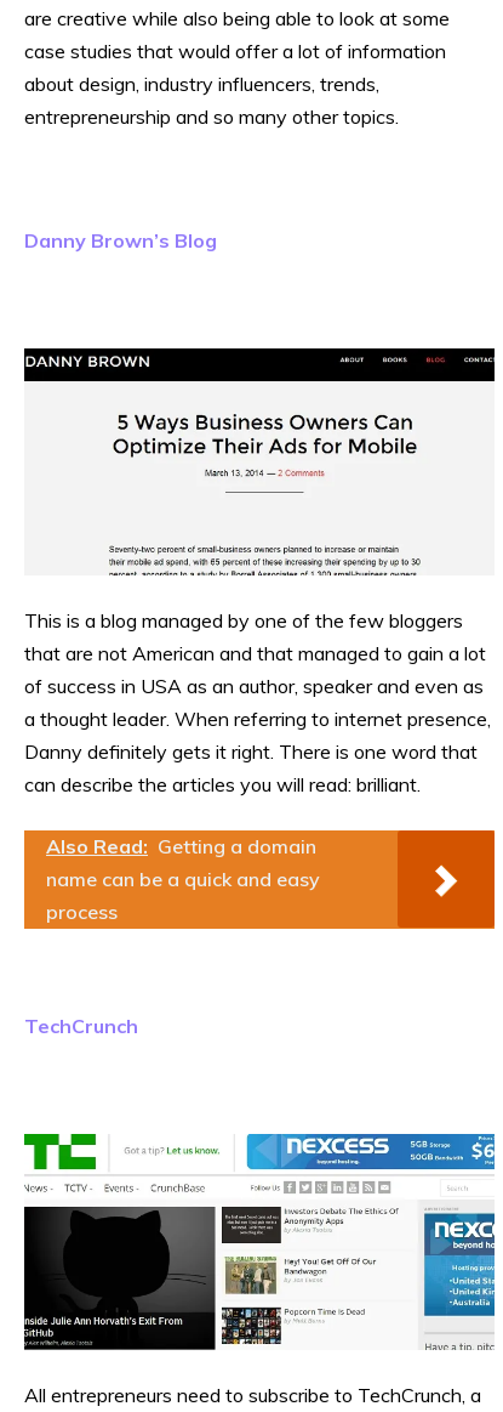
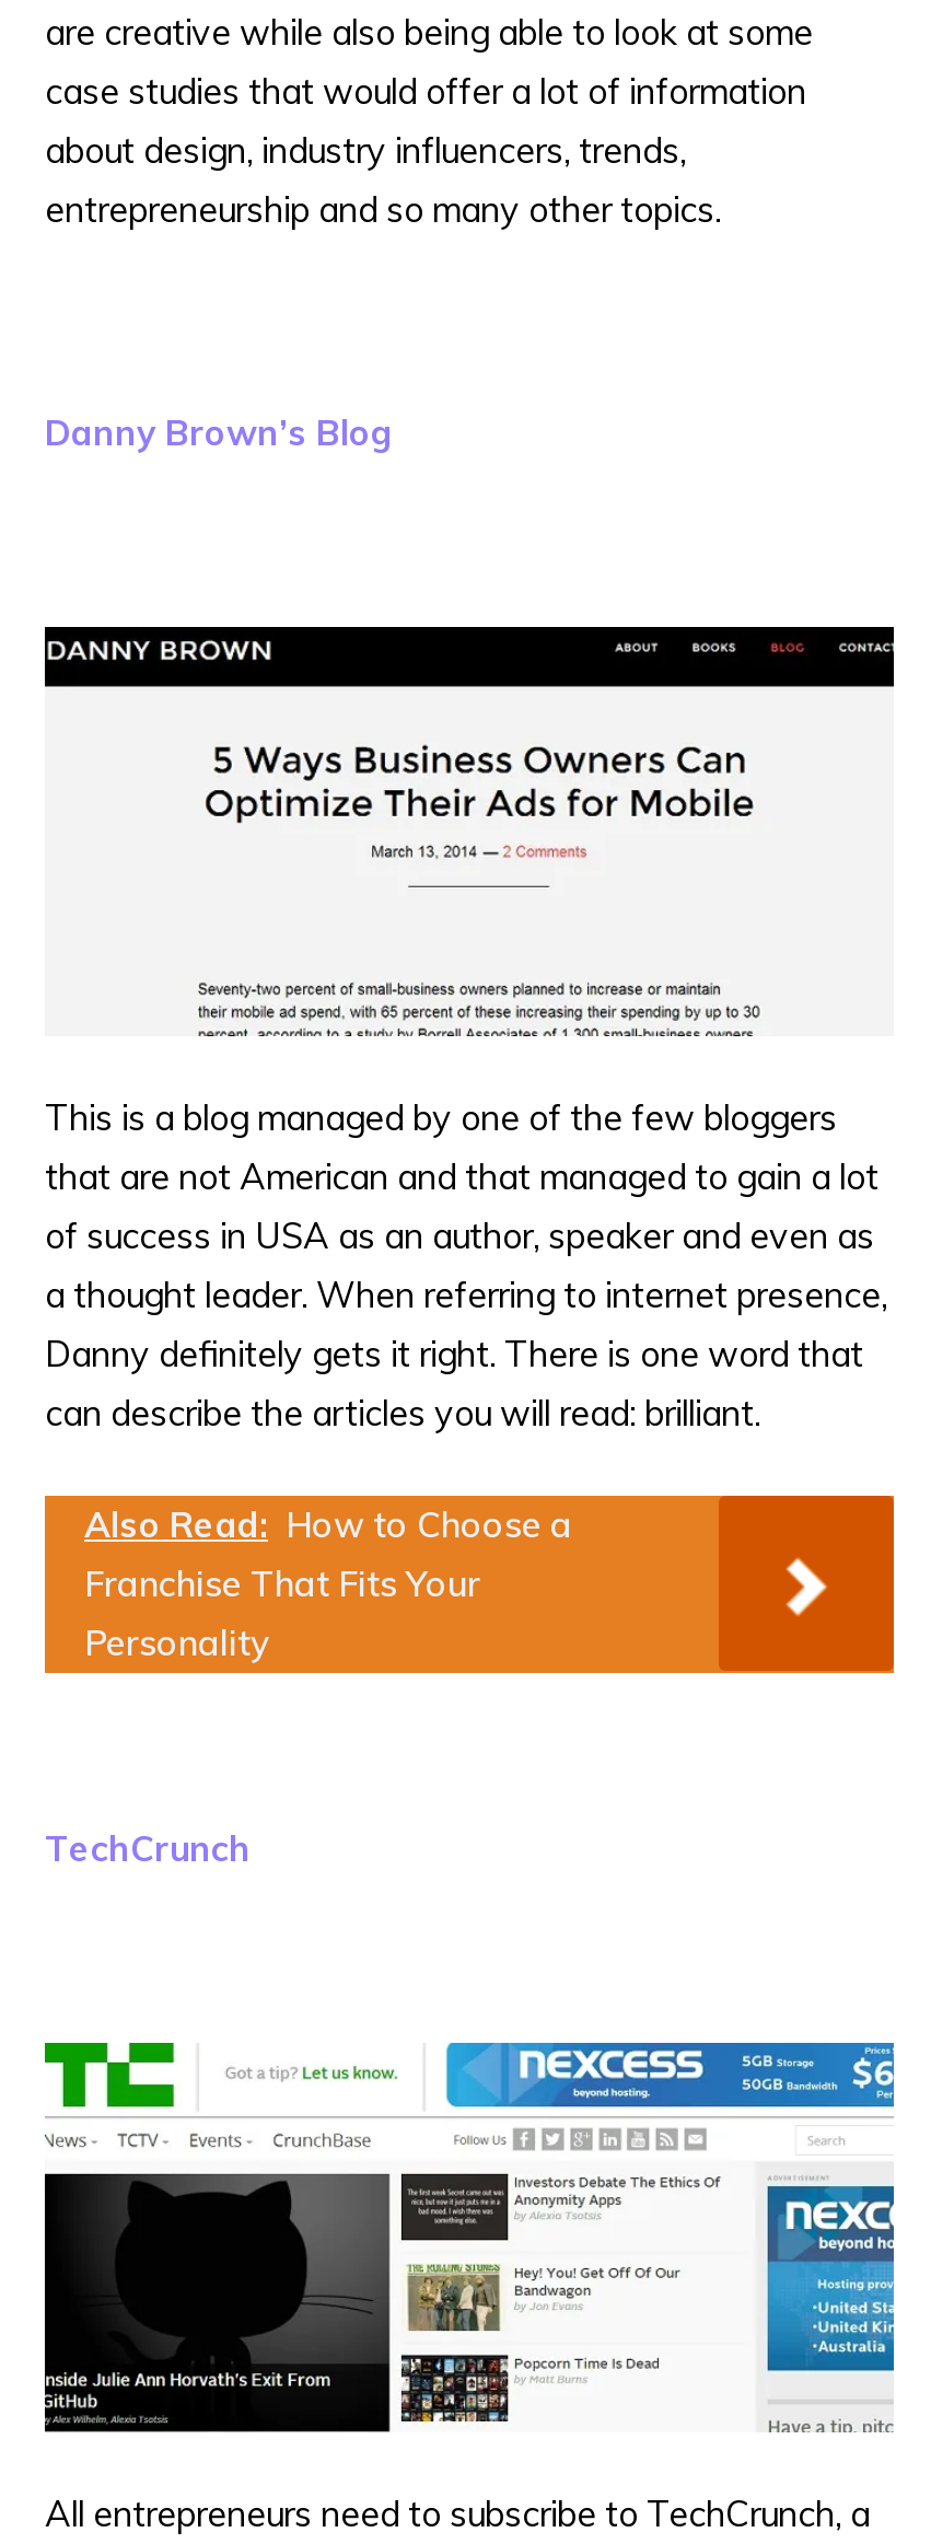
[46,834,320,924] Also Read: Getting a domain | name can be a quick and easy | process -> [84,1503,572,1665] Also Read: How to Choose a | Franchise That Fits Your | Personality

